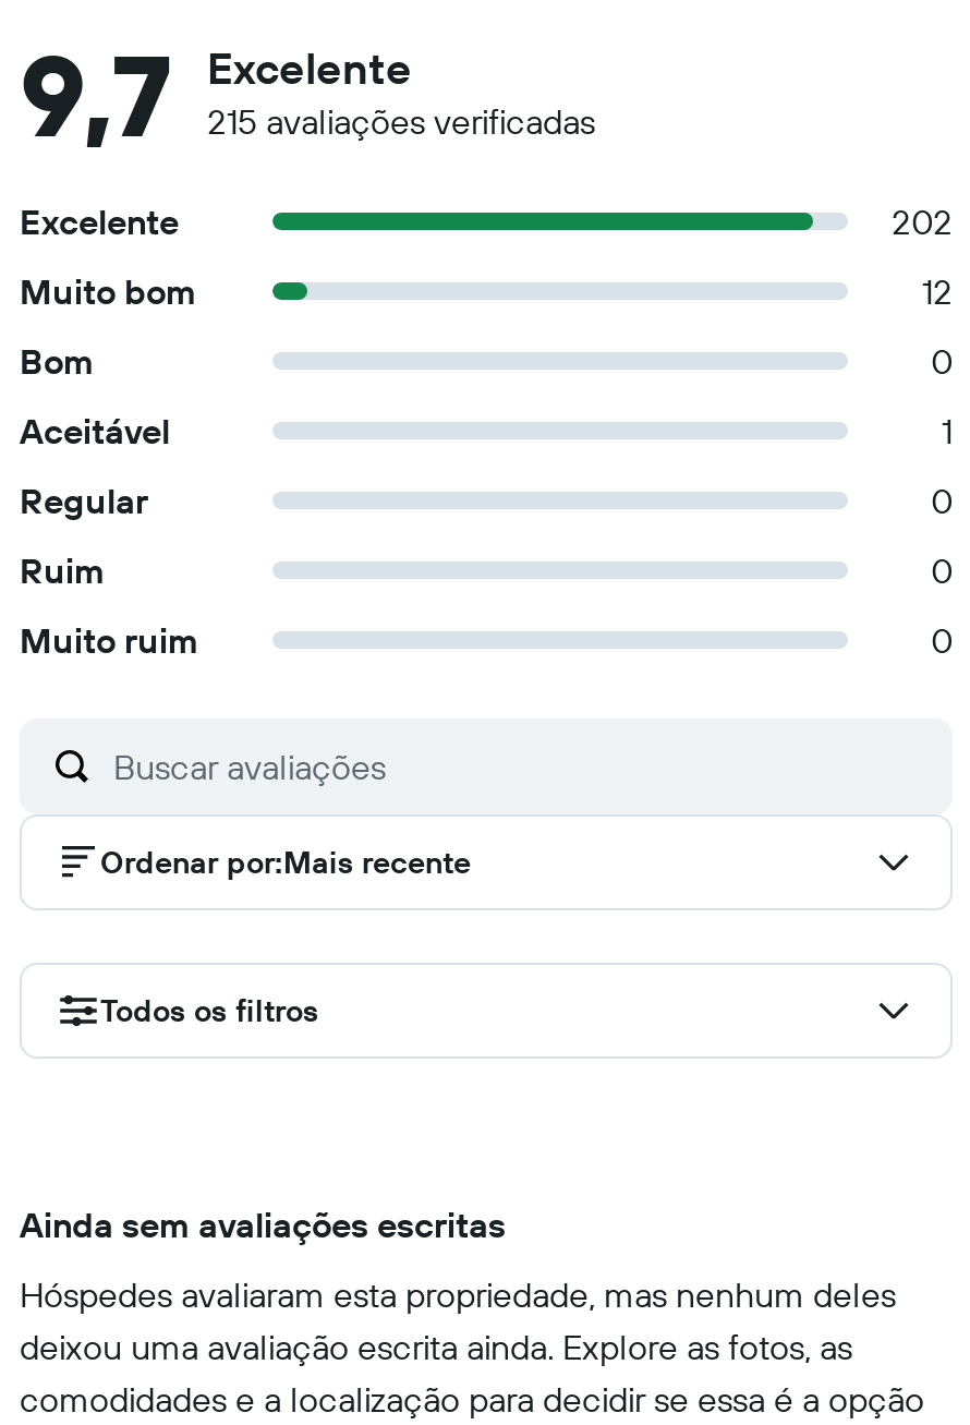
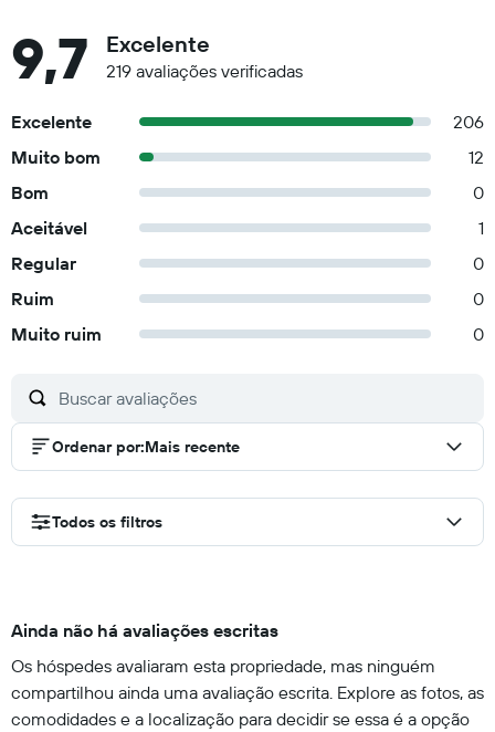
[207,99,595,143] 215 avaliações verificadas -> [106,60,303,82] 219 avaliações verificadas
[892,200,953,243] 202 -> [453,111,484,133] 206
[20,1203,506,1246] Ainda sem avaliações escritas -> [11,619,278,641] Ainda não há avaliações escritas
[20,1272,896,1368] Hóspedes avaliaram esta propriedade, mas nenhum deles | deixou uma avaliação escrita ainda. Explore as fotos, as -> [11,655,484,703] Os hóspedes avaliaram esta propriedade, mas ninguém | compartilhou ainda uma avaliação escrita. Explore as fotos, as

